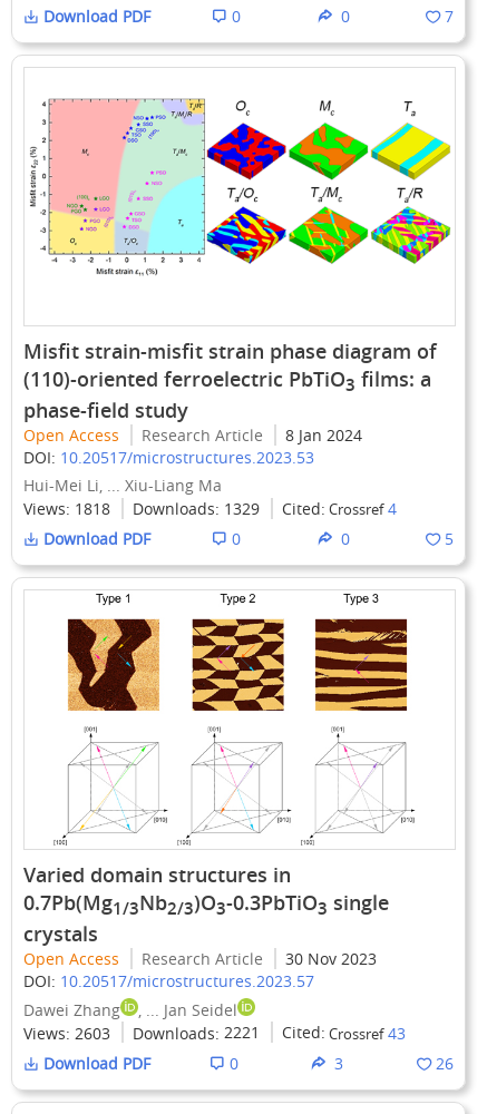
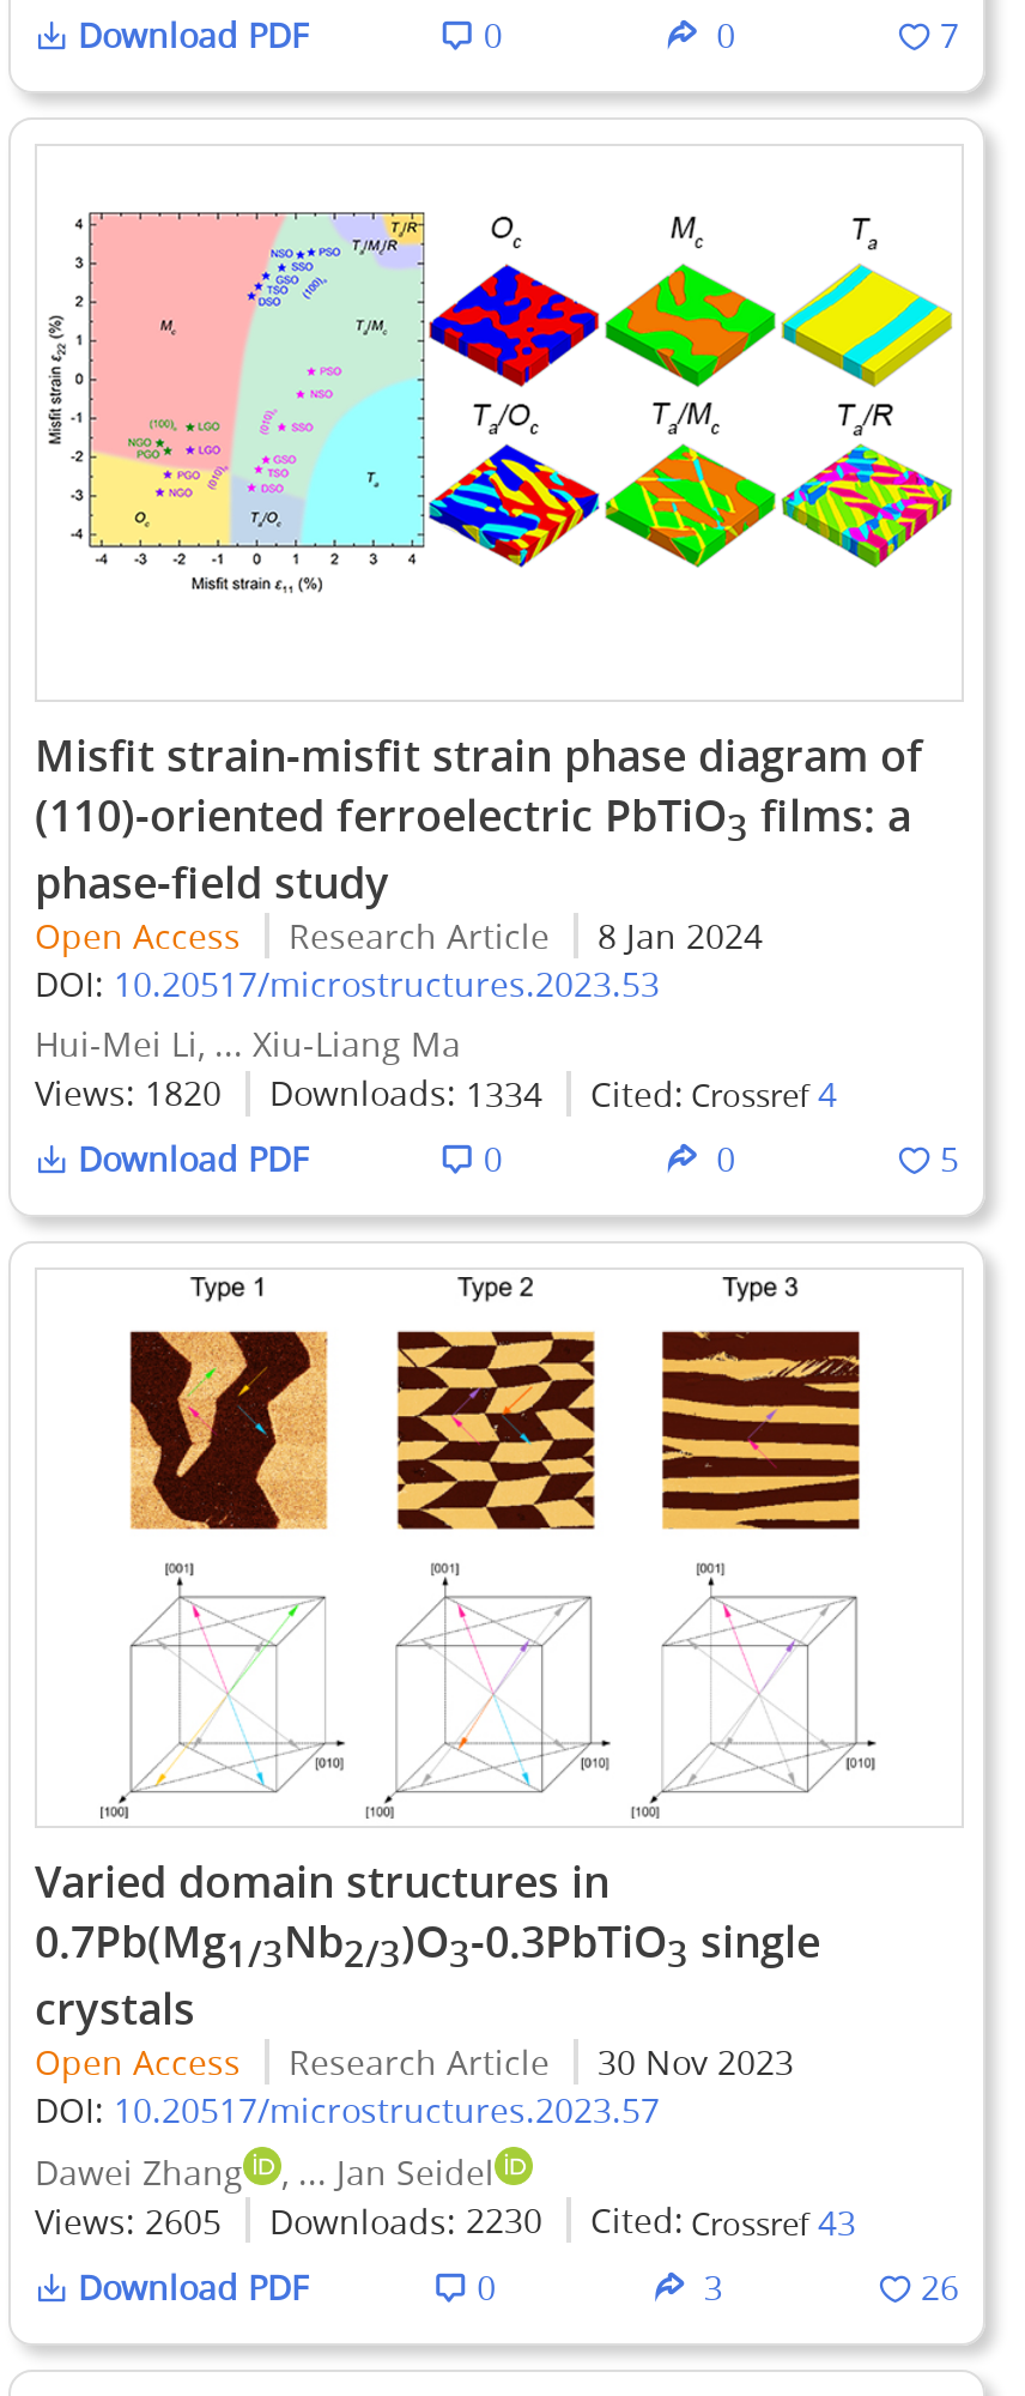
[23,498,110,519] Views: 1818 -> [35,1071,222,1116] Views: 1820
[133,498,260,519] Downloads: 1329 -> [269,1071,542,1116] Downloads: 1334
[23,1022,110,1043] Views: 2603 -> [35,2198,222,2244] Views: 2605
[133,1022,260,1043] Downloads: 2221 -> [269,2198,542,2244] Downloads: 2230

